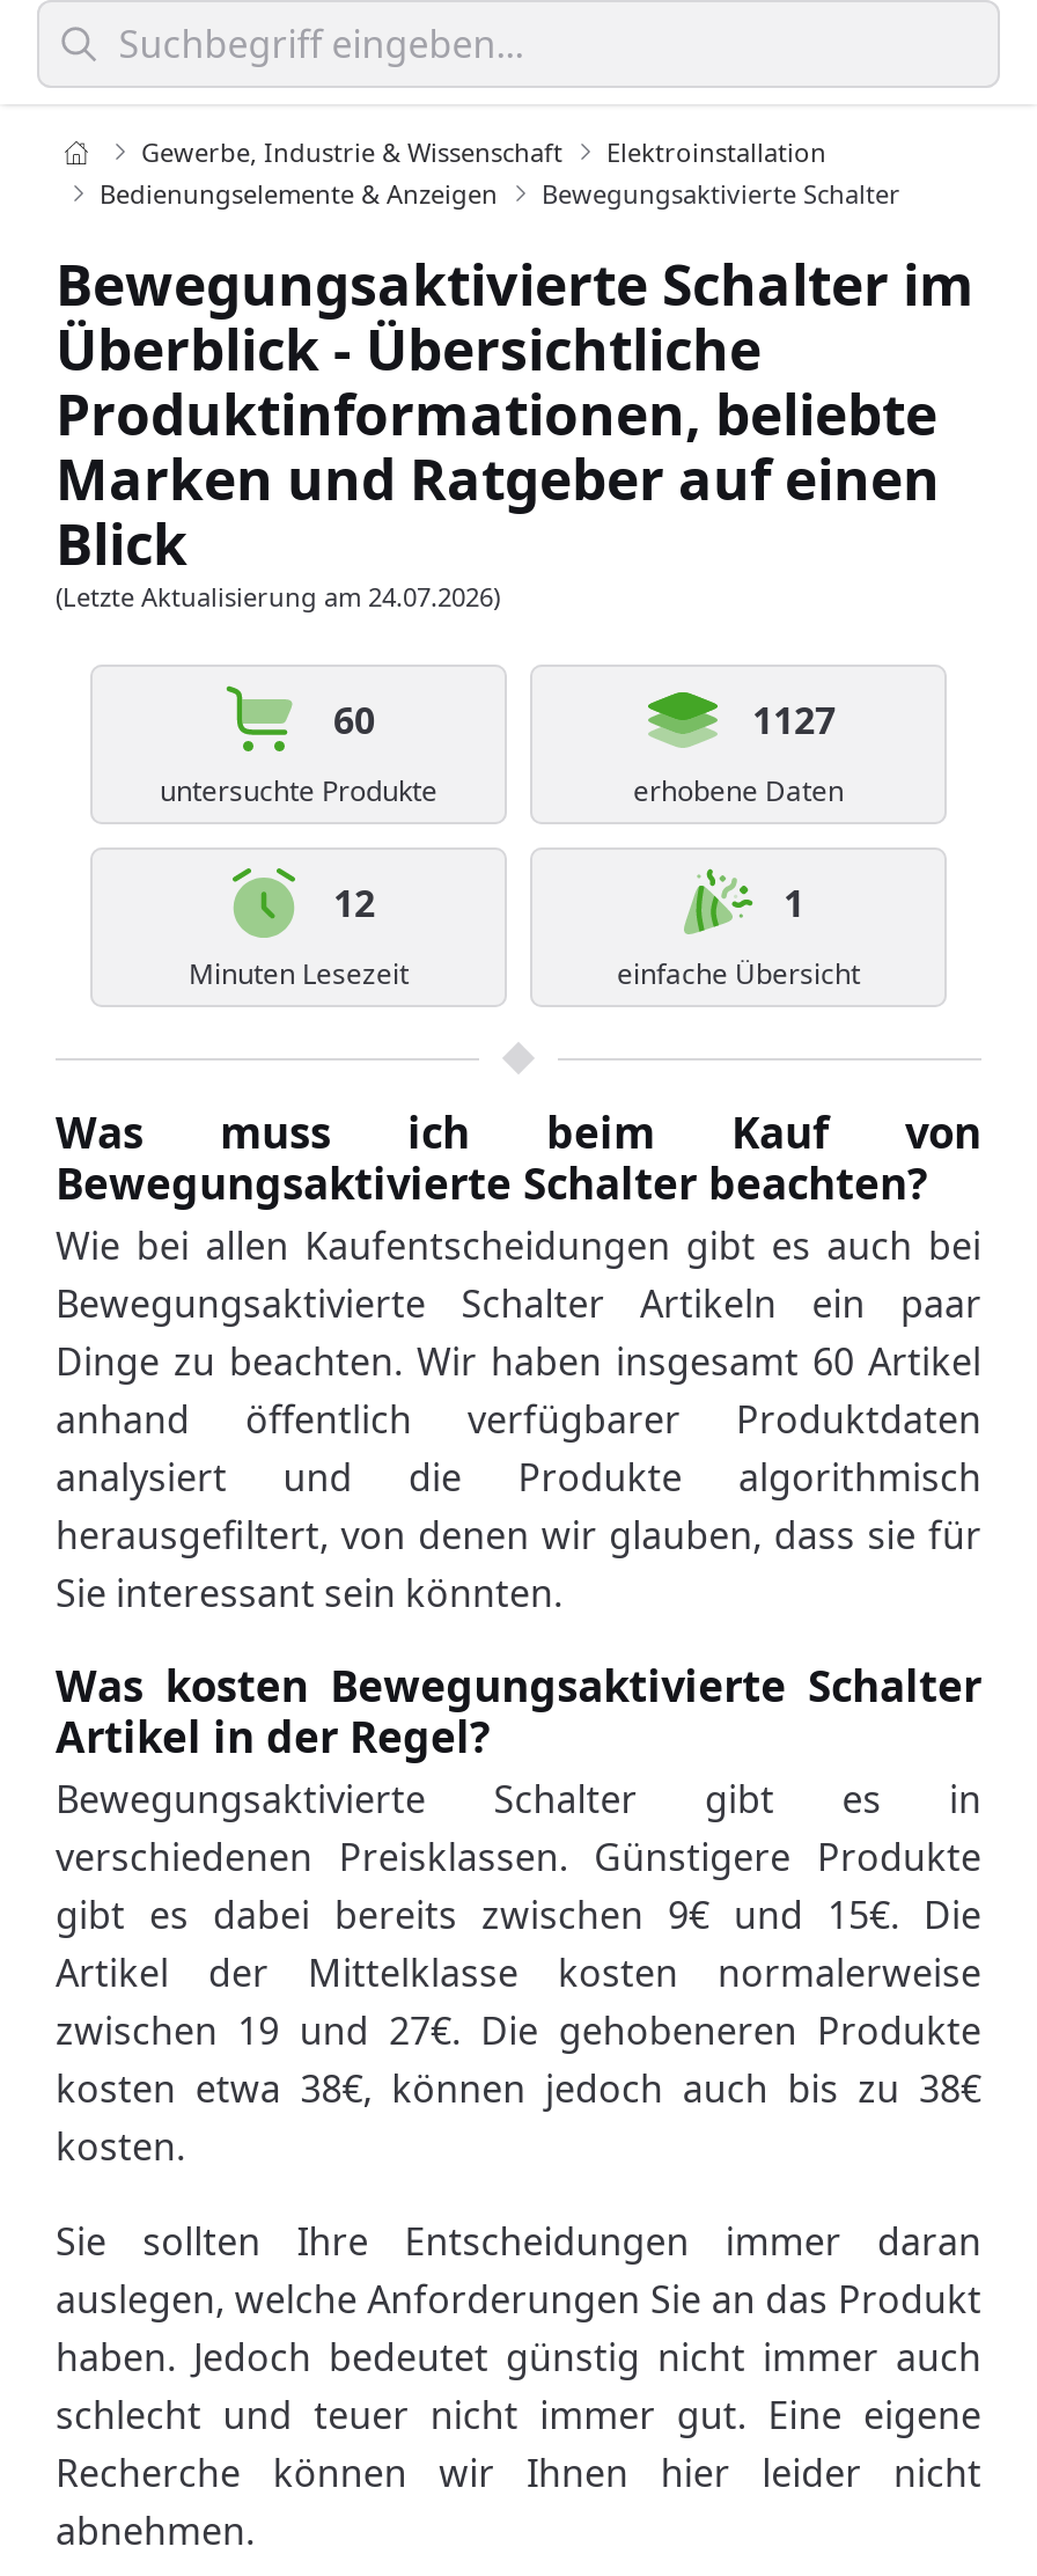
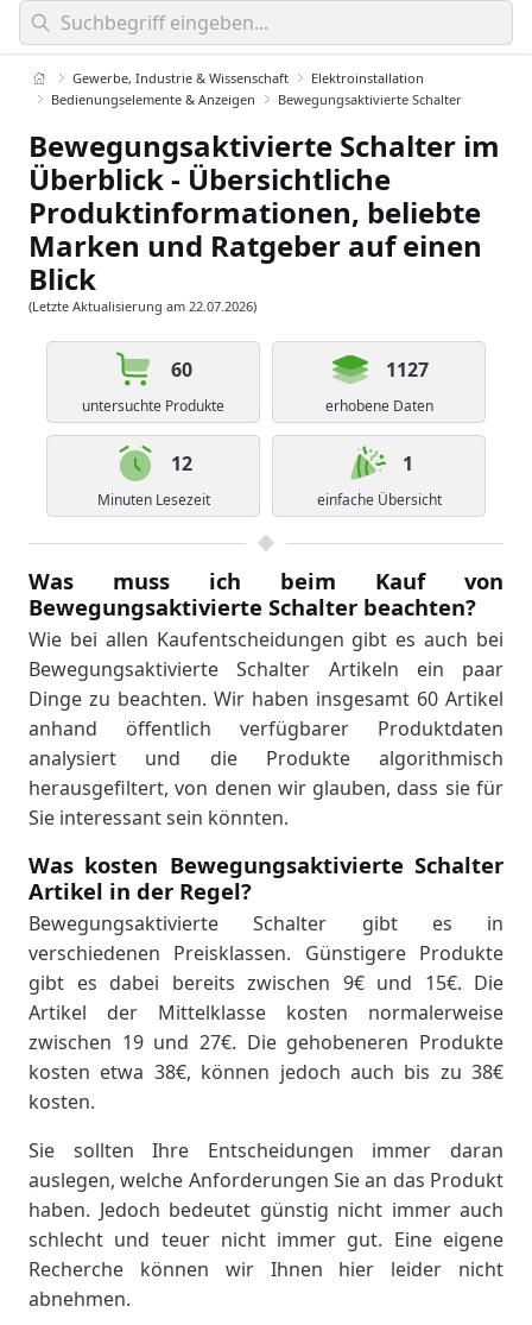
[56,579,500,614] (Letzte Aktualisierung am 24.07.2026) -> [28,297,256,315] (Letzte Aktualisierung am 22.07.2026)

